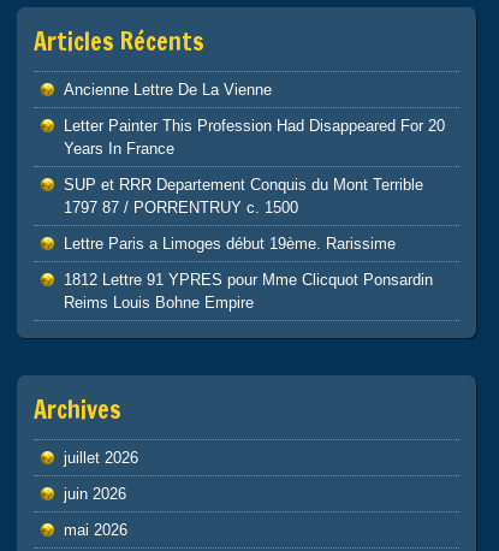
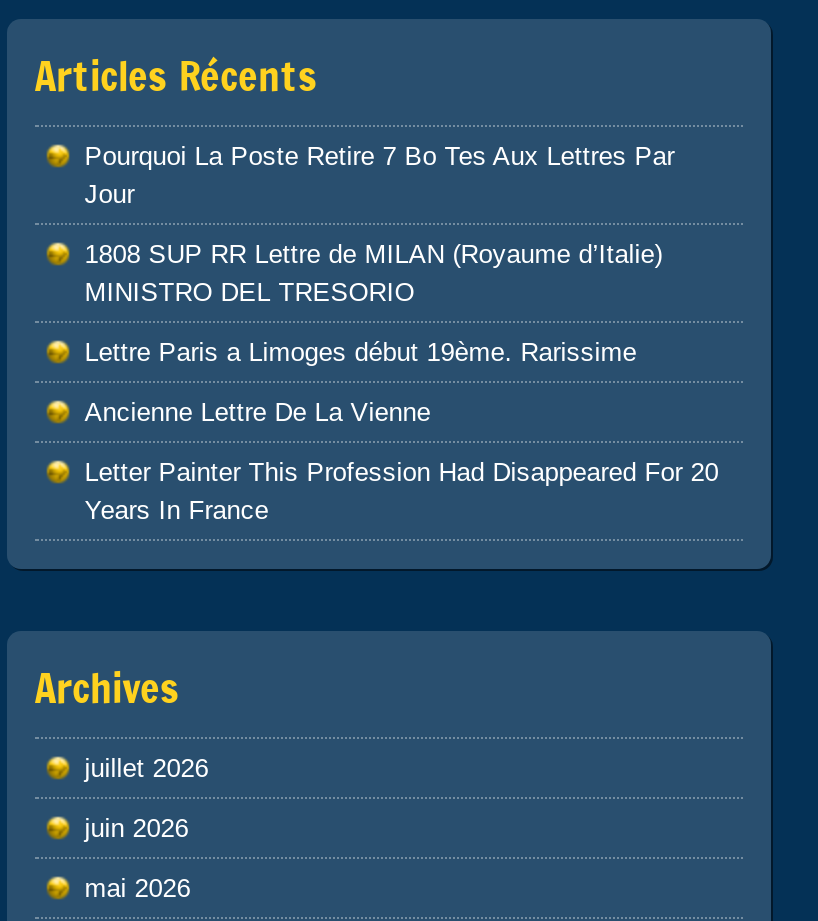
none -> [85,142,675,308] Pourquoi La Poste Retire 7 Bo Tes Aux Lettres Par | Jour | 1808 SUP RR Lettre de MILAN (Royaume d’Italie) | MINISTRO DEL TRESORIO
moved [63,81,445,158] -> [85,398,719,526]: Ancienne Lettre De La Vienne | Letter Painter This Profession Had Disappeared For 20 | Years In France
[63,176,433,312] SUP et RRR Departement Conquis du Mont Terrible | 1797 87 / PORRENTRUY c. 1500 | 1812 Lettre 91 YPRES pour Mme Clicquot Ponsardin | Reims Louis Bohne Empire -> none
moved [63,235,395,253] -> [85,338,637,368]: Lettre Paris a Limoges début 19ème. Rarissime

